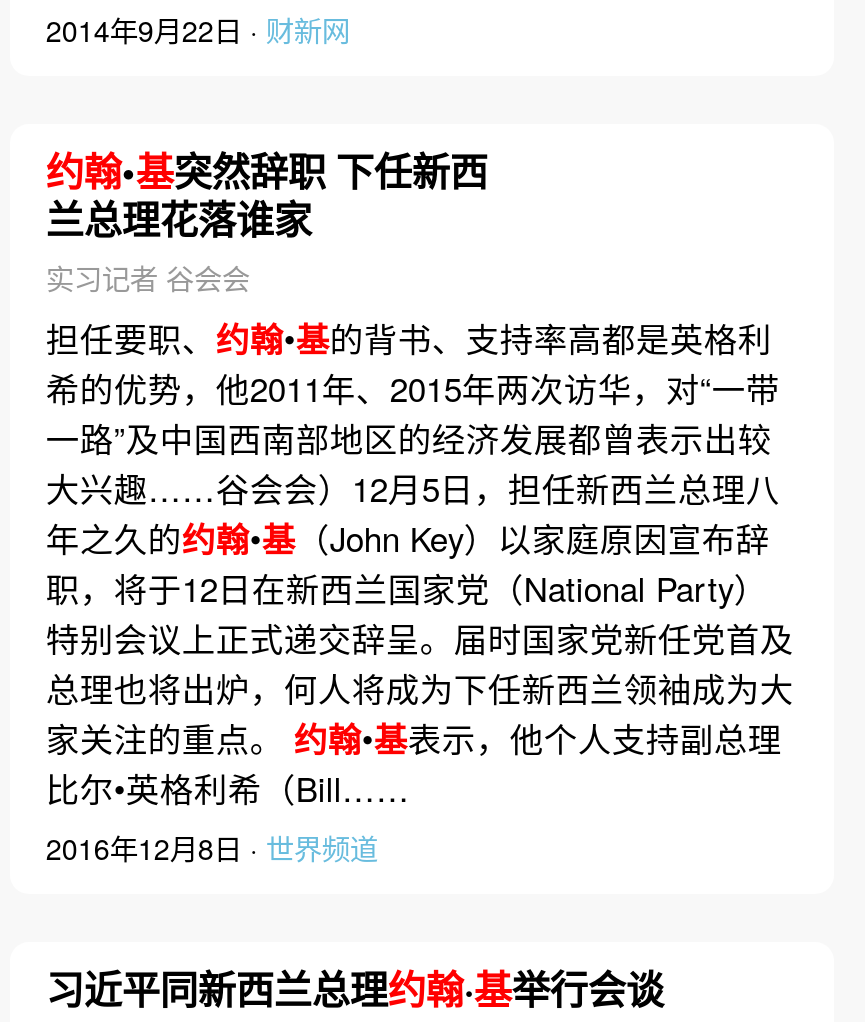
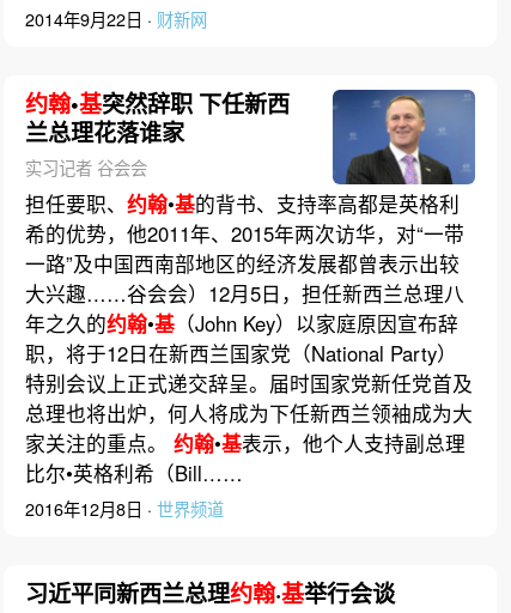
none -> [331,89,476,186] [image]

